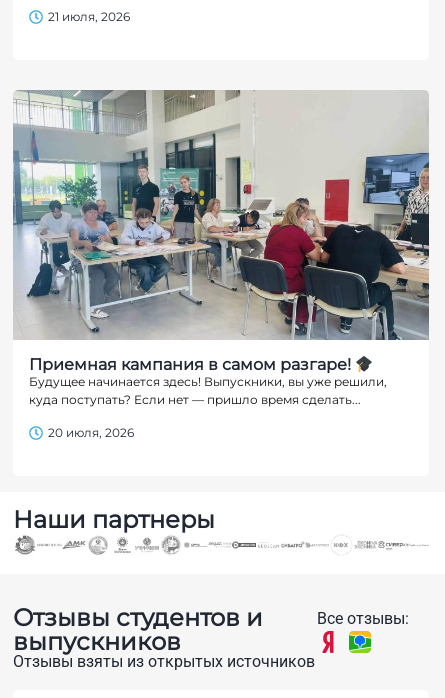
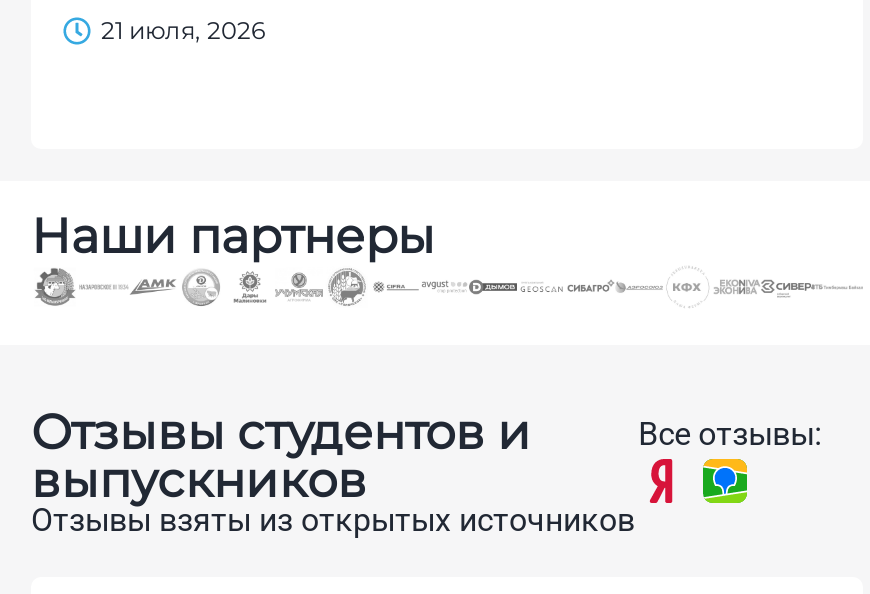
[12,89,430,439] [image] | Приемная кампания в самом разгаре! | Будущее начинается здесь! Выпускники, вы уже решили, | куда поступать? Если нет — пришло время сделать... | 20 июля, 2026 -> none

